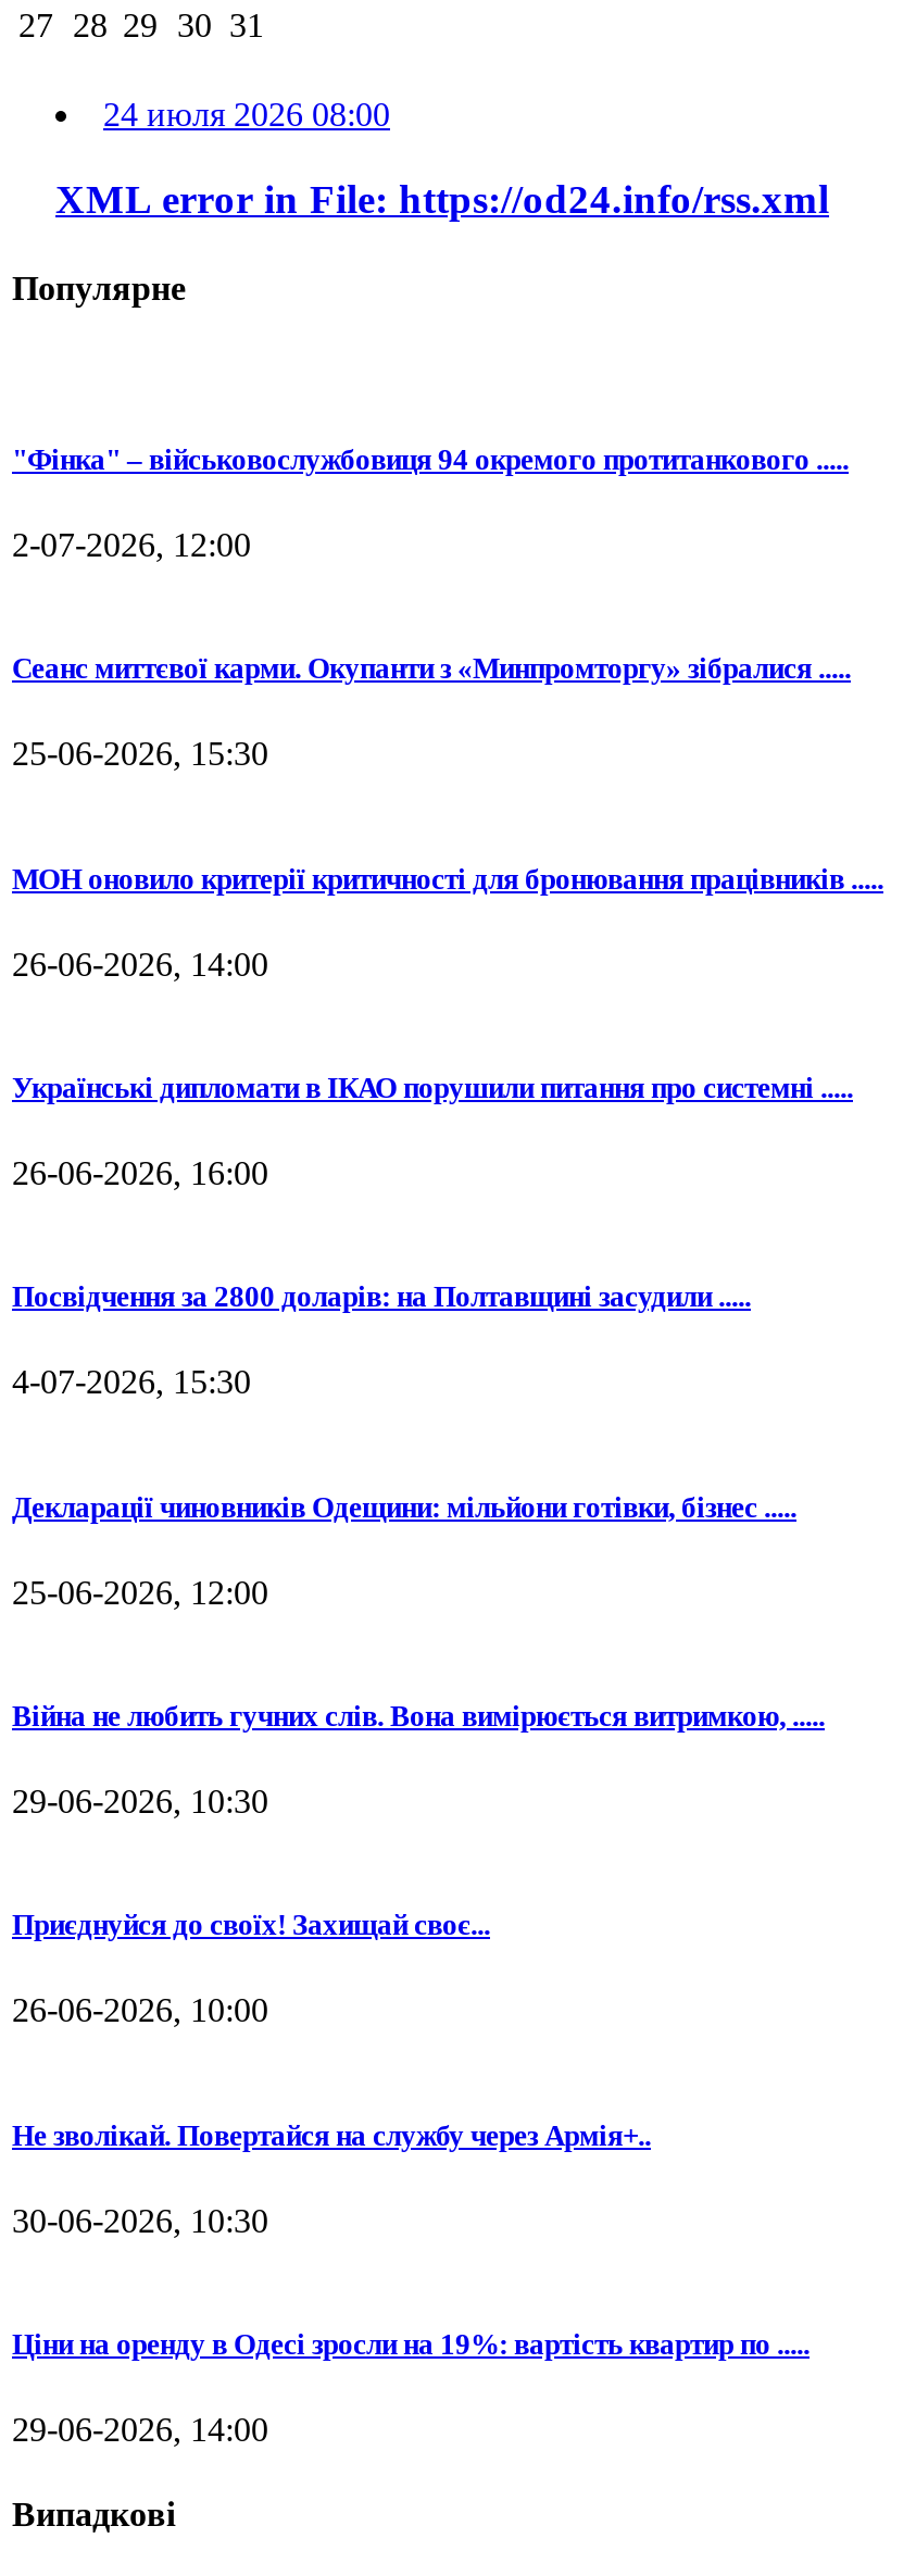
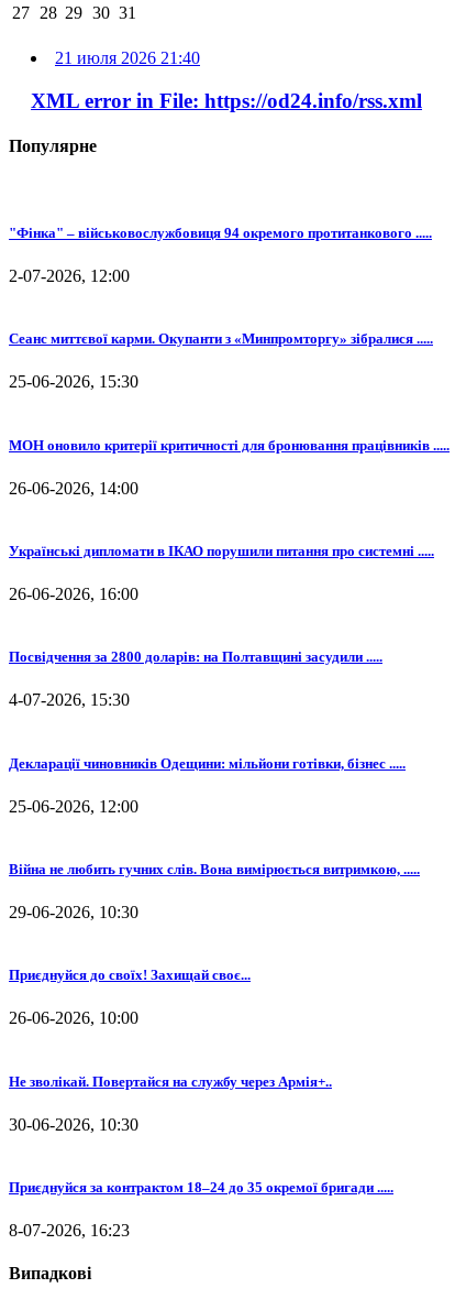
[103,97,390,133] 24 июля 2026 08:00 -> [55,49,200,68] 21 июля 2026 21:40
[12,2328,810,2361] Ціни на оренду в Одесі зросли на 19%: вартість квартир по ..... -> [9,1179,393,1195] Приєднуйся за контрактом 18–24 до 35 окремої бригади .....
[12,2411,268,2448] 29-06-2026, 14:00 -> [9,1221,130,1240] 8-07-2026, 16:23

